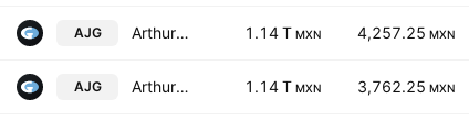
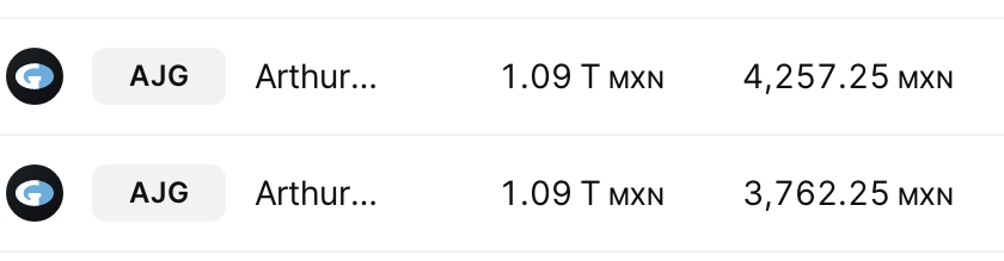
[244,23,455,42] 1.14 T MXN 4,257.25 MXN -> [498,55,953,95] 1.09 T MXN 4,257.25 MXN
[244,77,455,96] 1.14 T MXN 3,762.25 MXN -> [498,172,953,212] 1.09 T MXN 3,762.25 MXN

